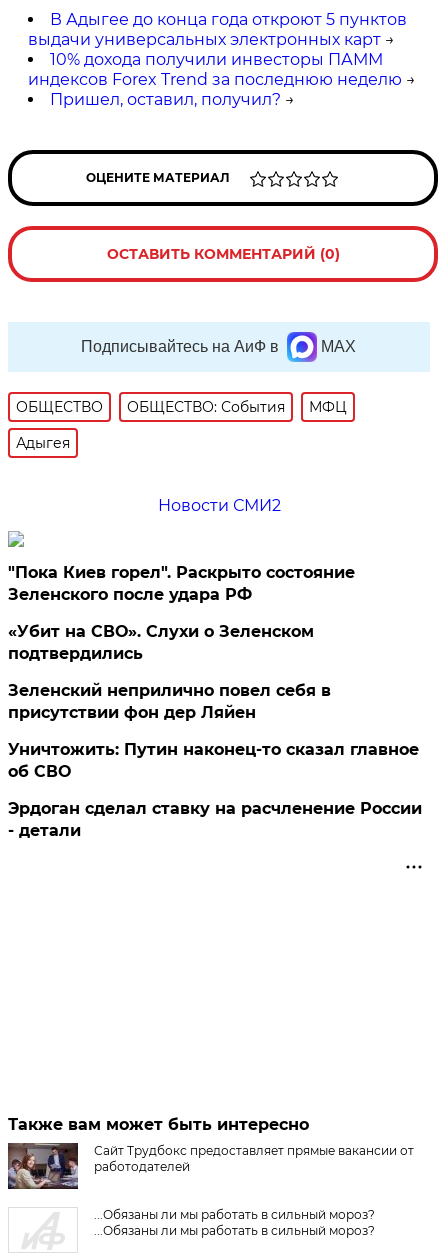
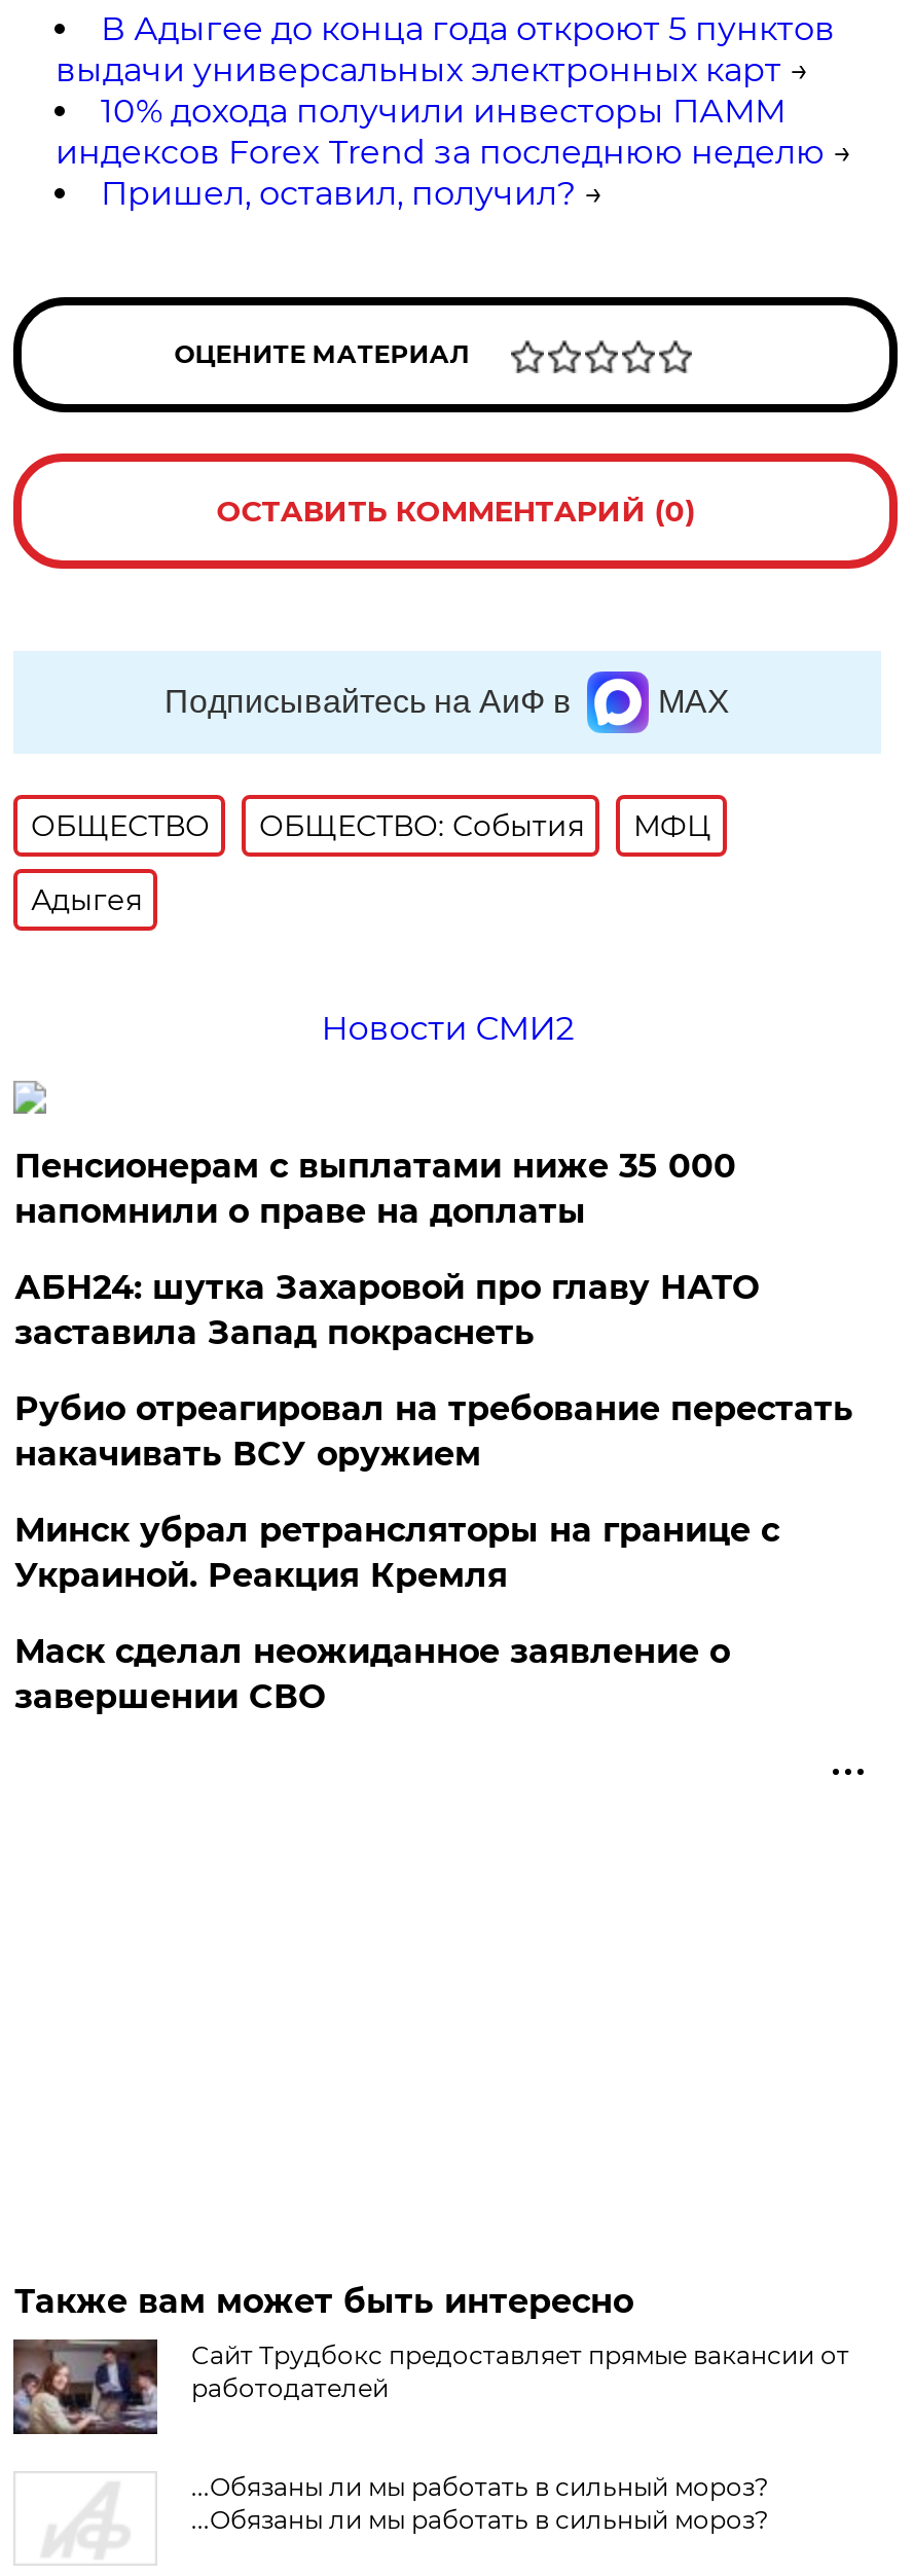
[8,563,355,604] "Пока Киев горел". Раскрыто состояние | Зеленского после удара РФ -> [14,1146,736,1231] Пенсионерам с выплатами ниже 35 000 | напомнили о праве на доплаты
[8,622,314,663] «Убит на СВО». Слухи о Зеленском | подтвердились -> [14,1268,759,1352] АБН24: шутка Захаровой про главу НАТО | заставила Запад покраснеть
[8,681,331,722] Зеленский неприлично повел cебя в | присутствии фон дер Ляйен -> [14,1389,853,1473] Рубио отреагировал на требование перестать | накачивать ВСУ оружием
[8,740,419,781] Уничтожить: Путин наконец-то сказал главное | об СВО -> [14,1510,779,1595] Минск убрал ретрансляторы на границе с | Украиной. Реакция Кремля
[8,799,422,840] Эрдоган сделал ставку на расчленение России | - детали -> [14,1632,730,1716] Маск сделал неожиданное заявление о | завершении СВО

